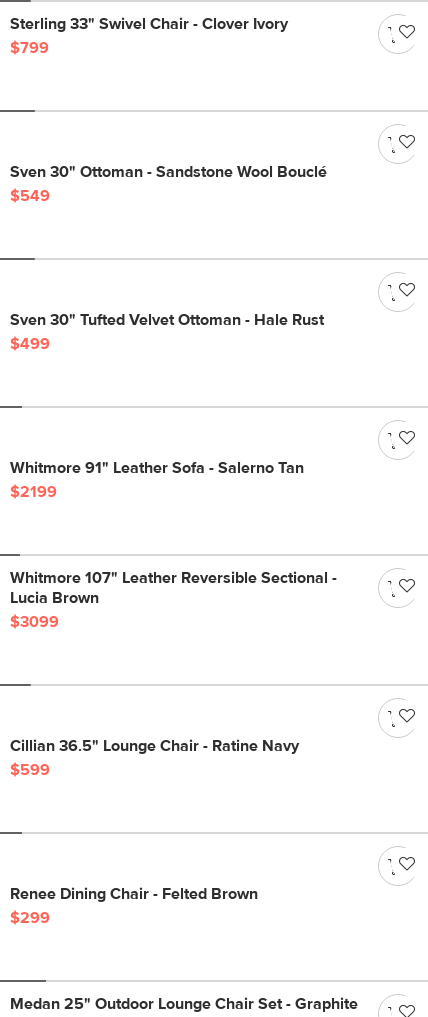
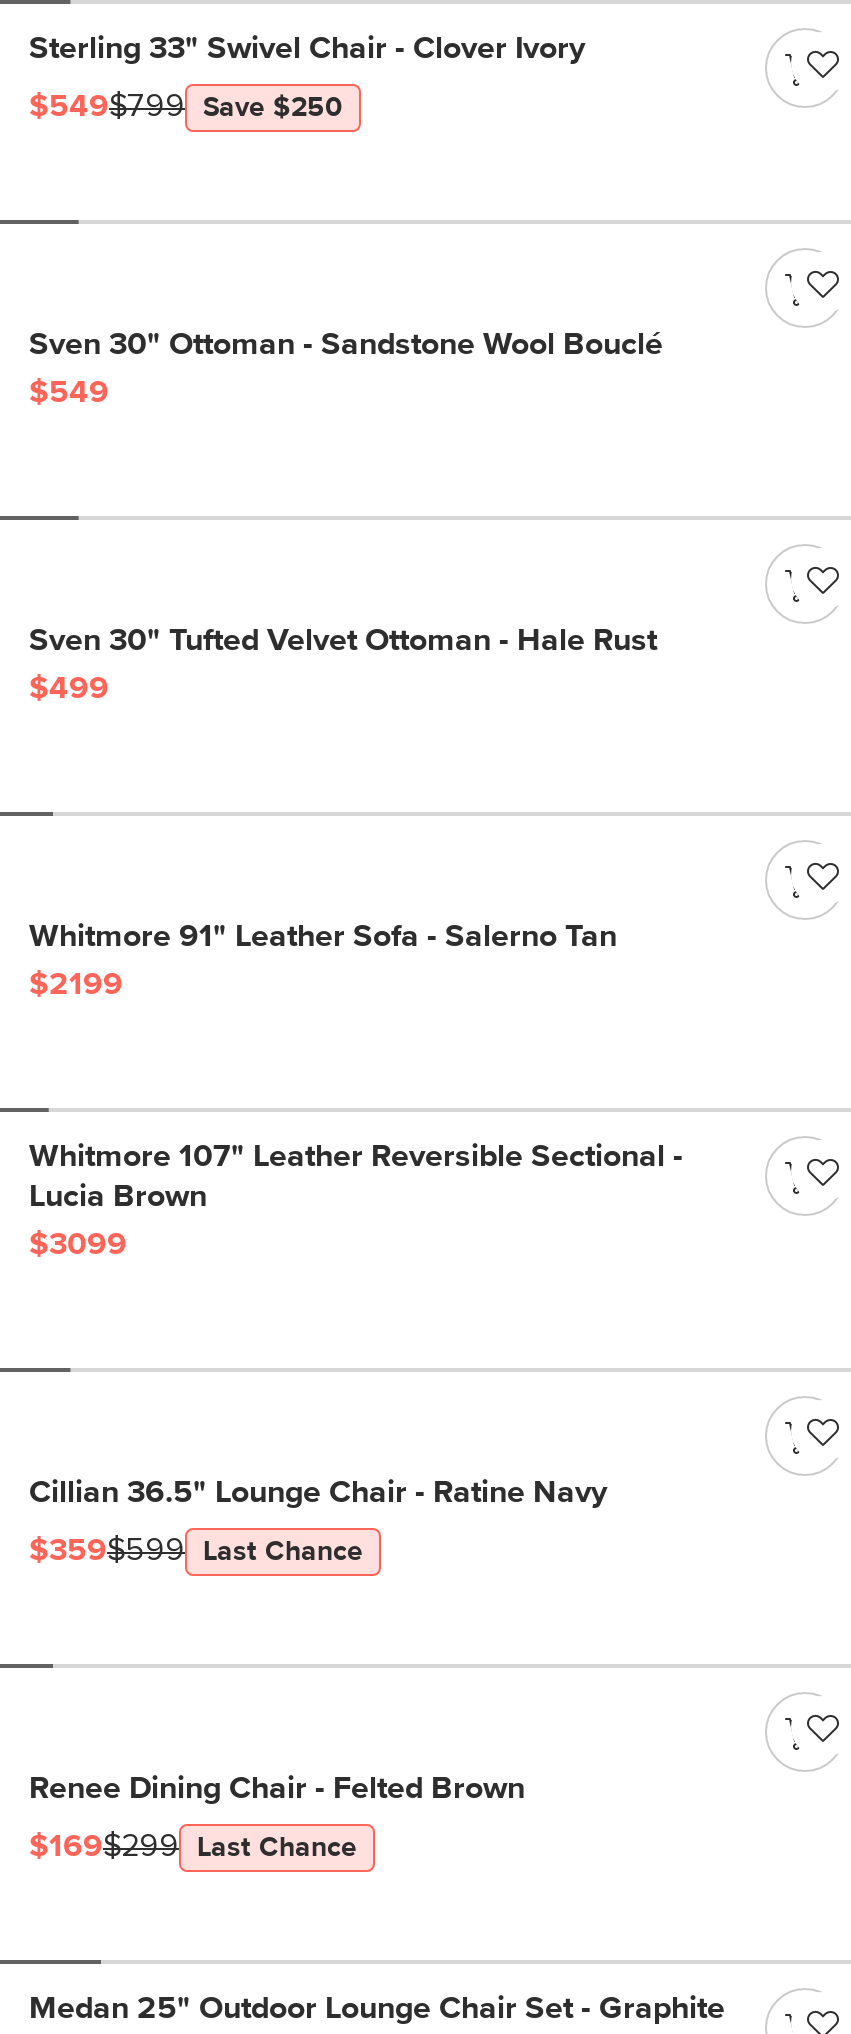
[10,40,49,56] $799 -> [29,90,343,122] $549$799 | Save $250
[10,762,50,778] $599 -> [29,1534,363,1566] $359$599 | Last Chance
[10,910,50,926] $299 -> [29,1830,357,1862] $169$299 | Last Chance

